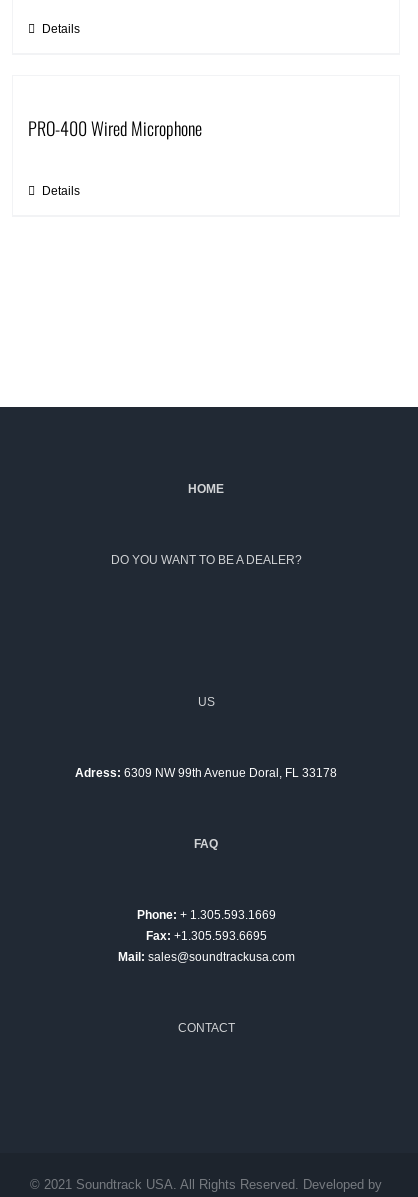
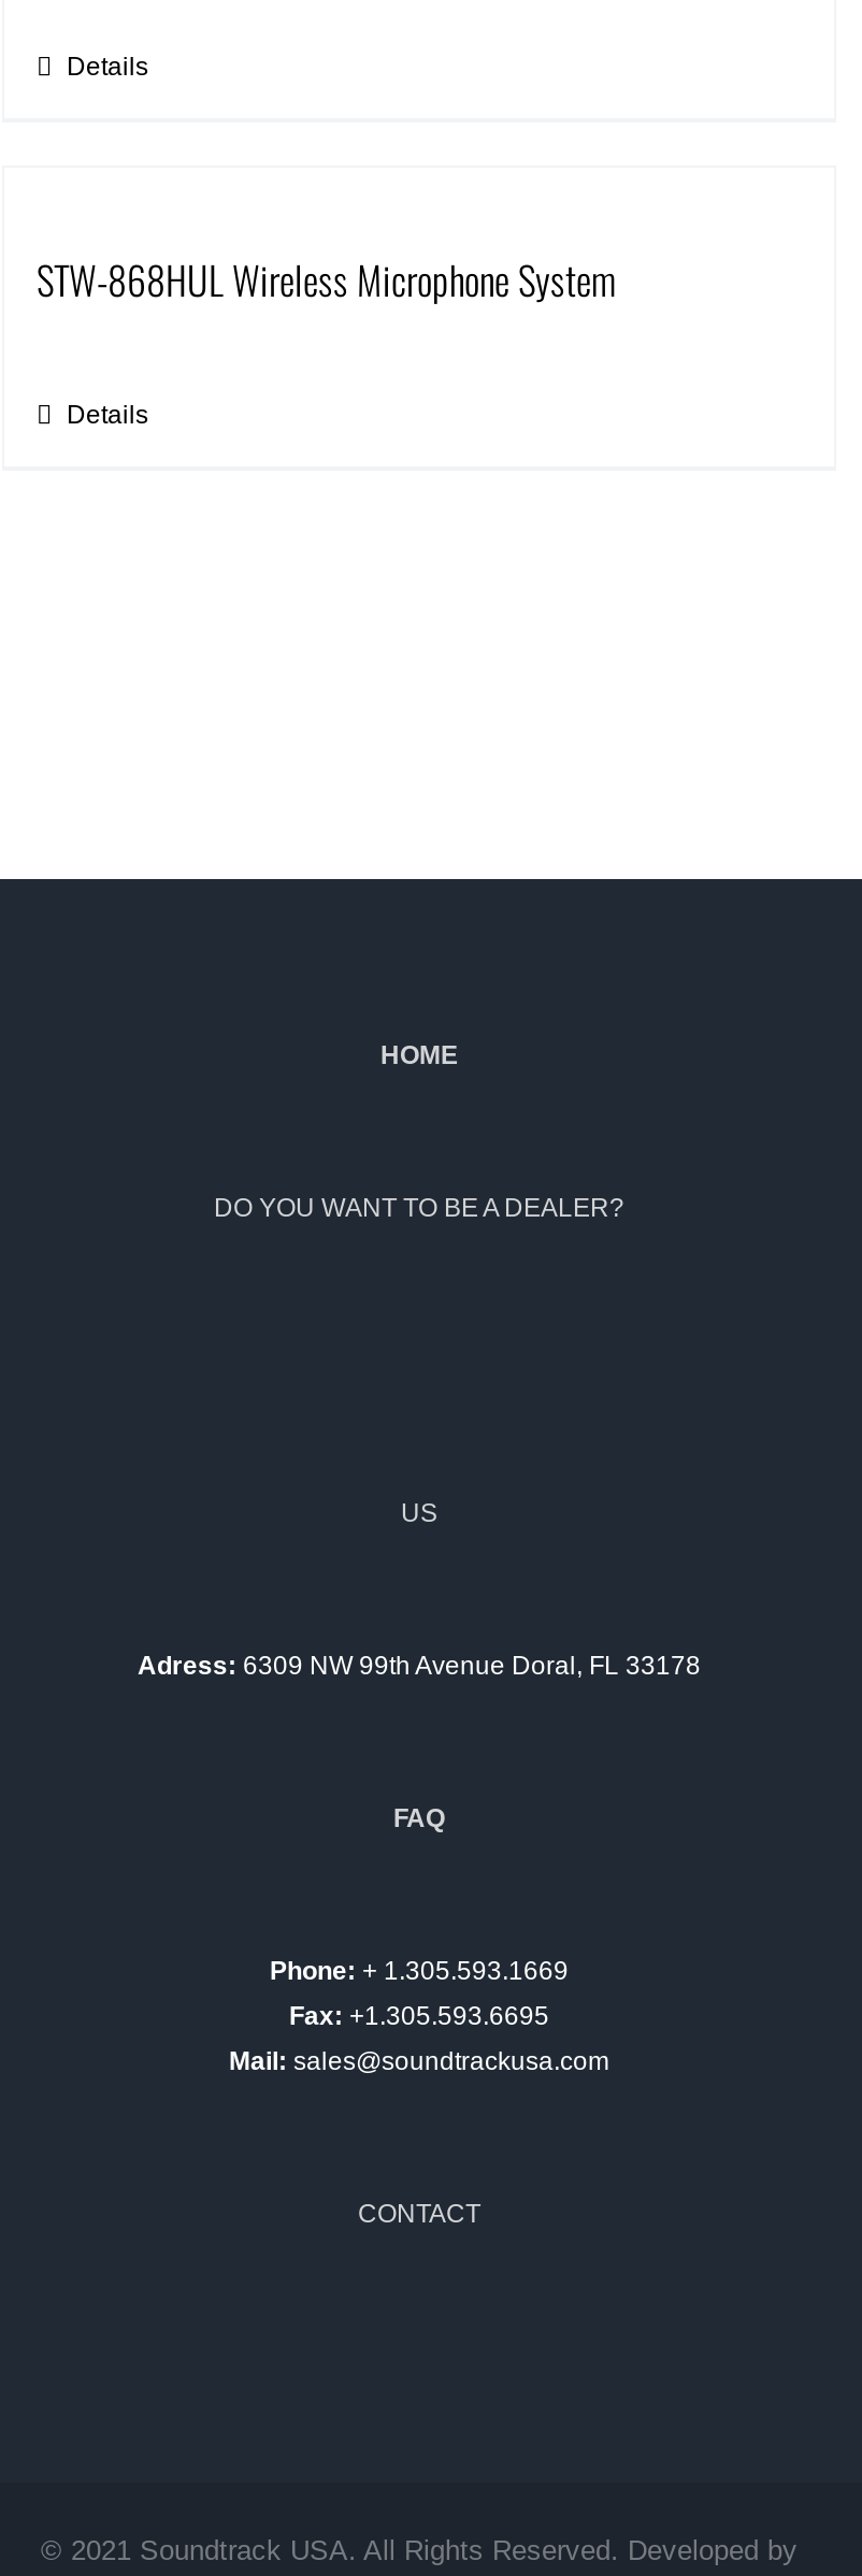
[28,115,202,141] PRO-400 Wired Microphone -> [37,252,617,308] STW-868HUL Wireless Microphone System

